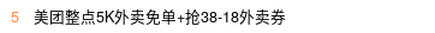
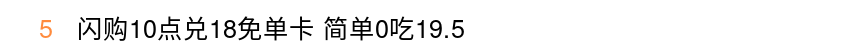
[34,6,286,27] 美团整点5K外卖免单+抢38-18外卖券 -> [77,10,465,46] 闪购10点兑18免单卡 简单0吃19.5

